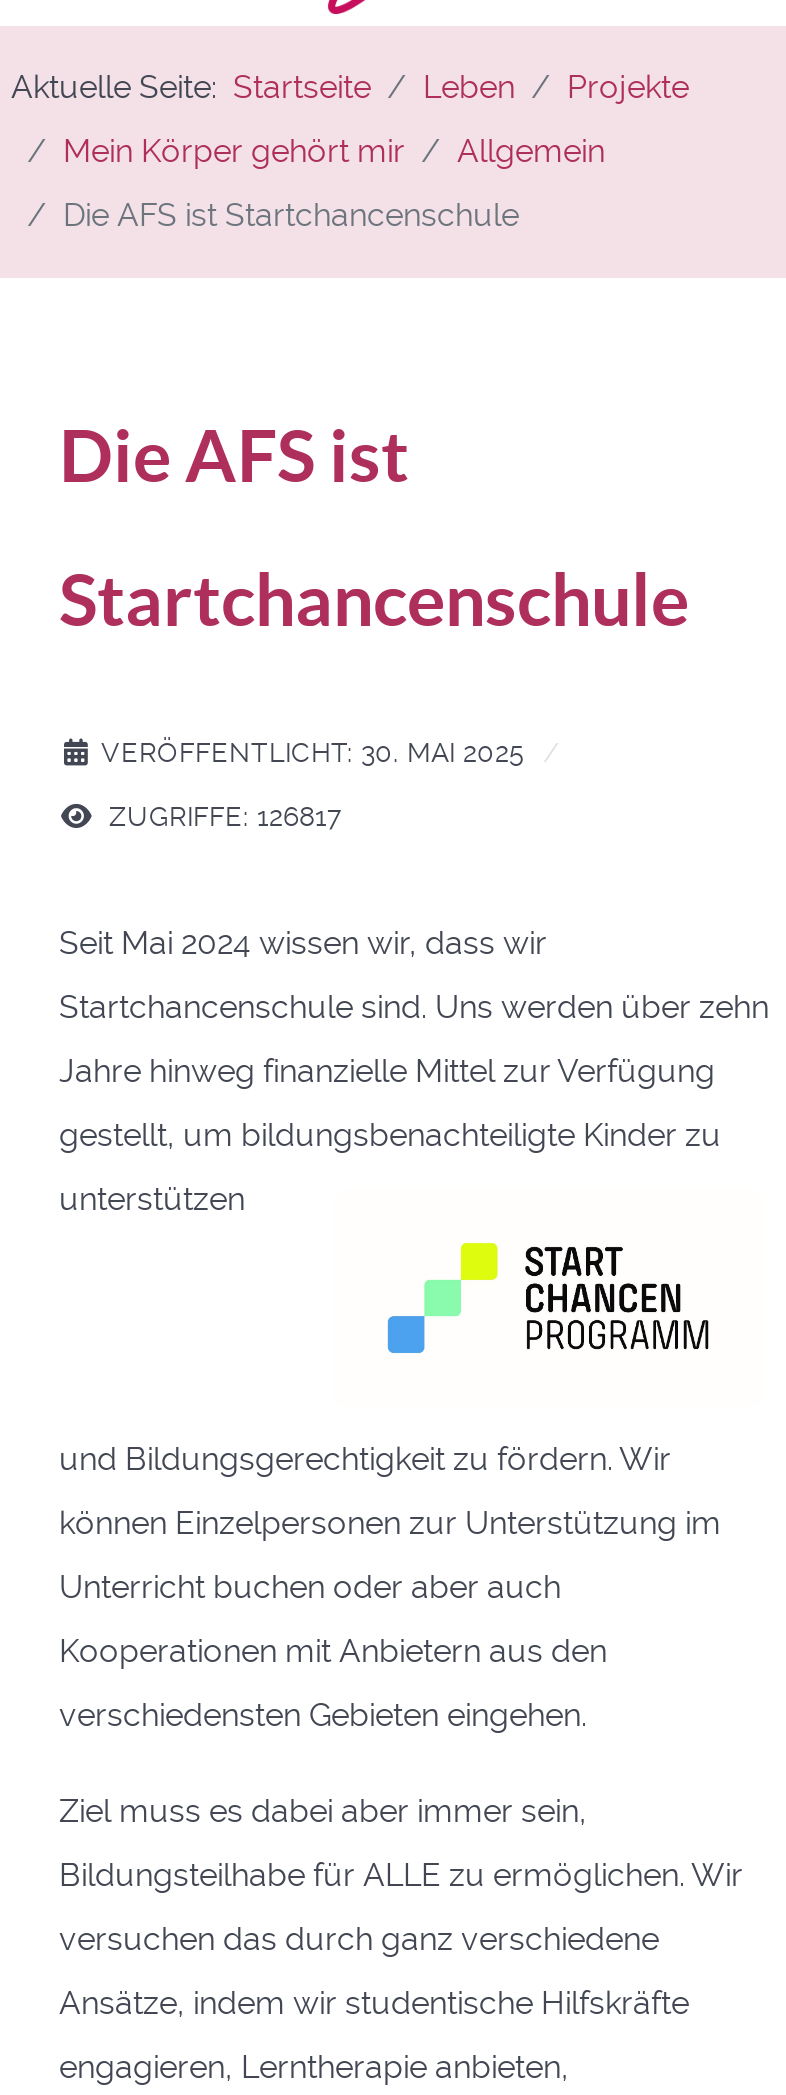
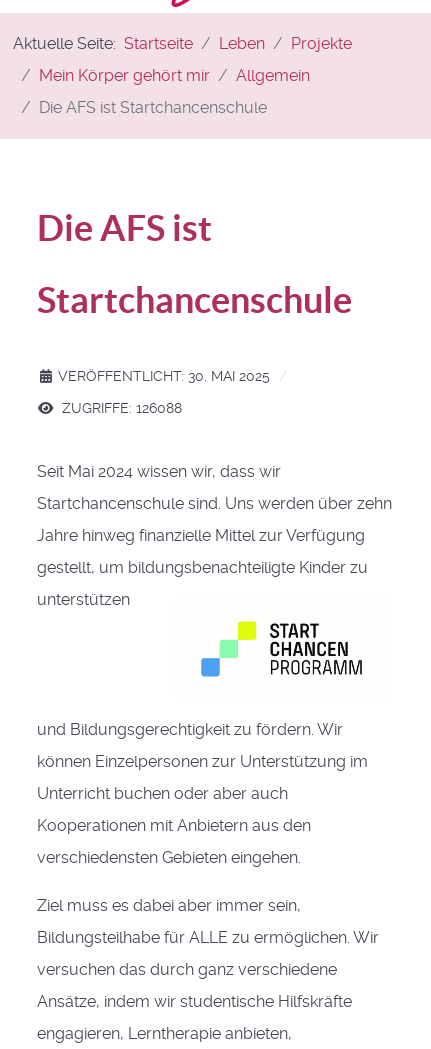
[101,800,341,832] ZUGRIFFE: 126817 -> [58,400,182,416] ZUGRIFFE: 126088

